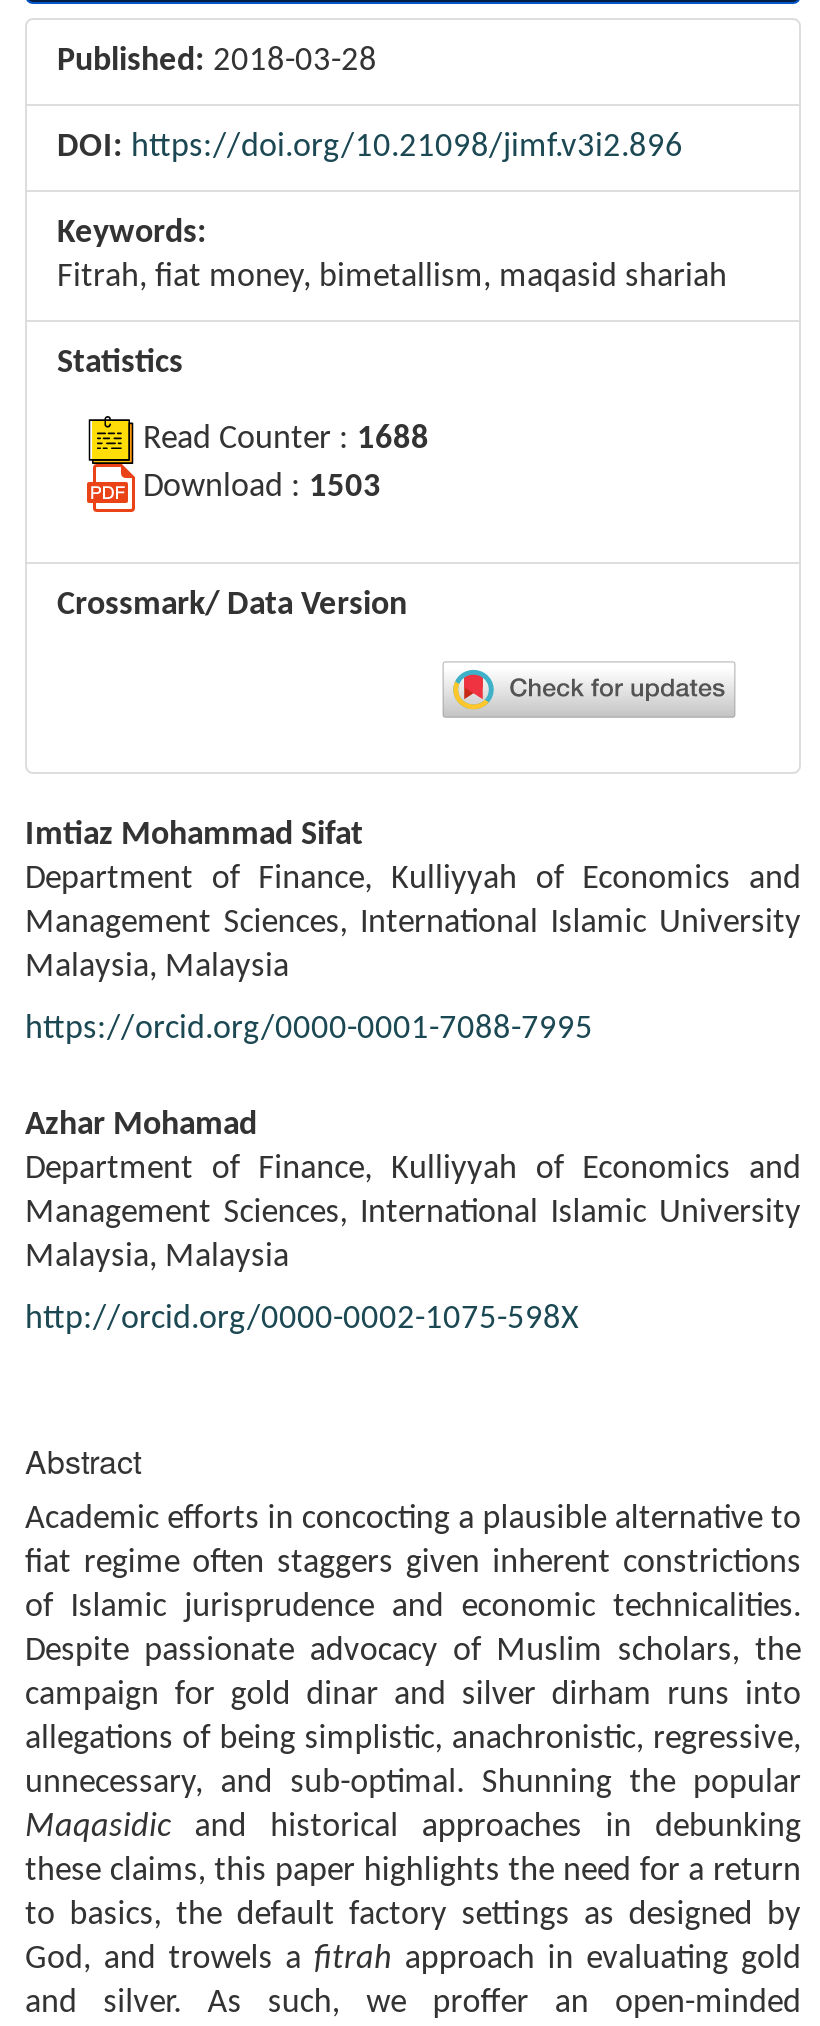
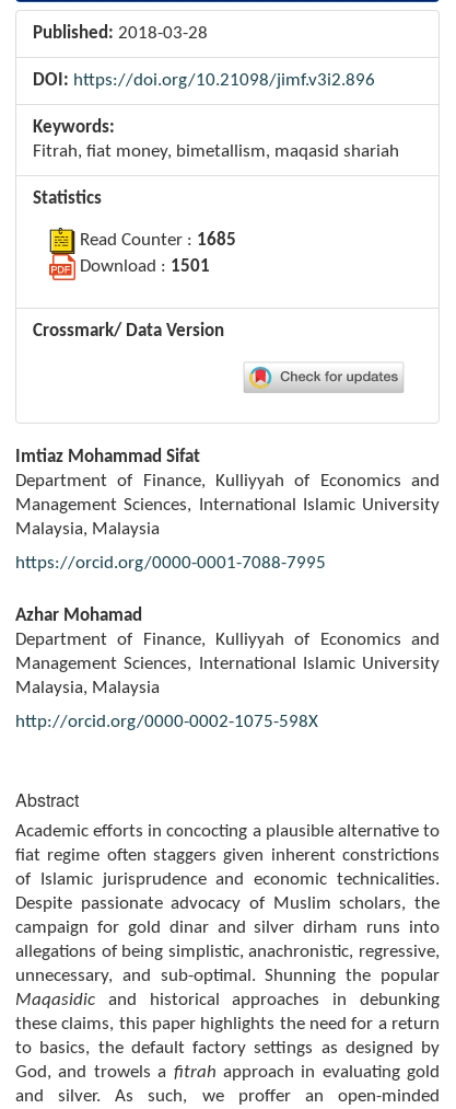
[135,421,429,455] Read Counter : 1688 -> [75,231,236,249] Read Counter : 1685
[135,469,381,503] Download : 1503 -> [75,257,210,276] Download : 1501

